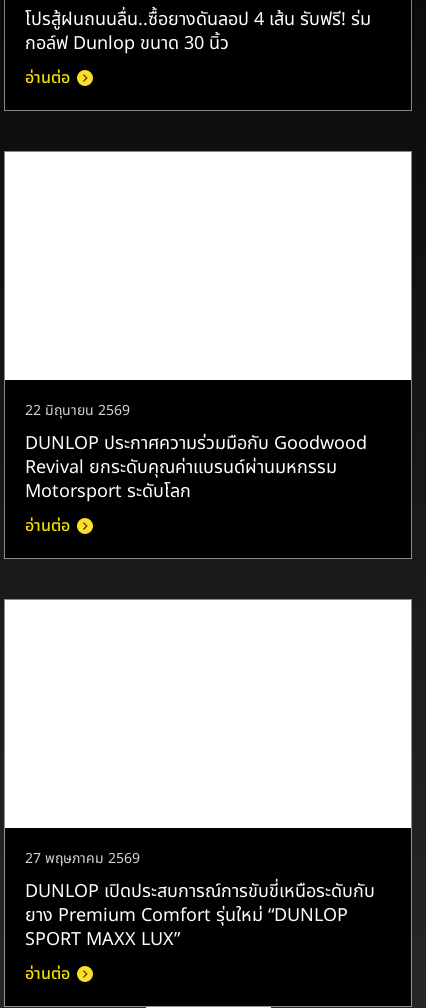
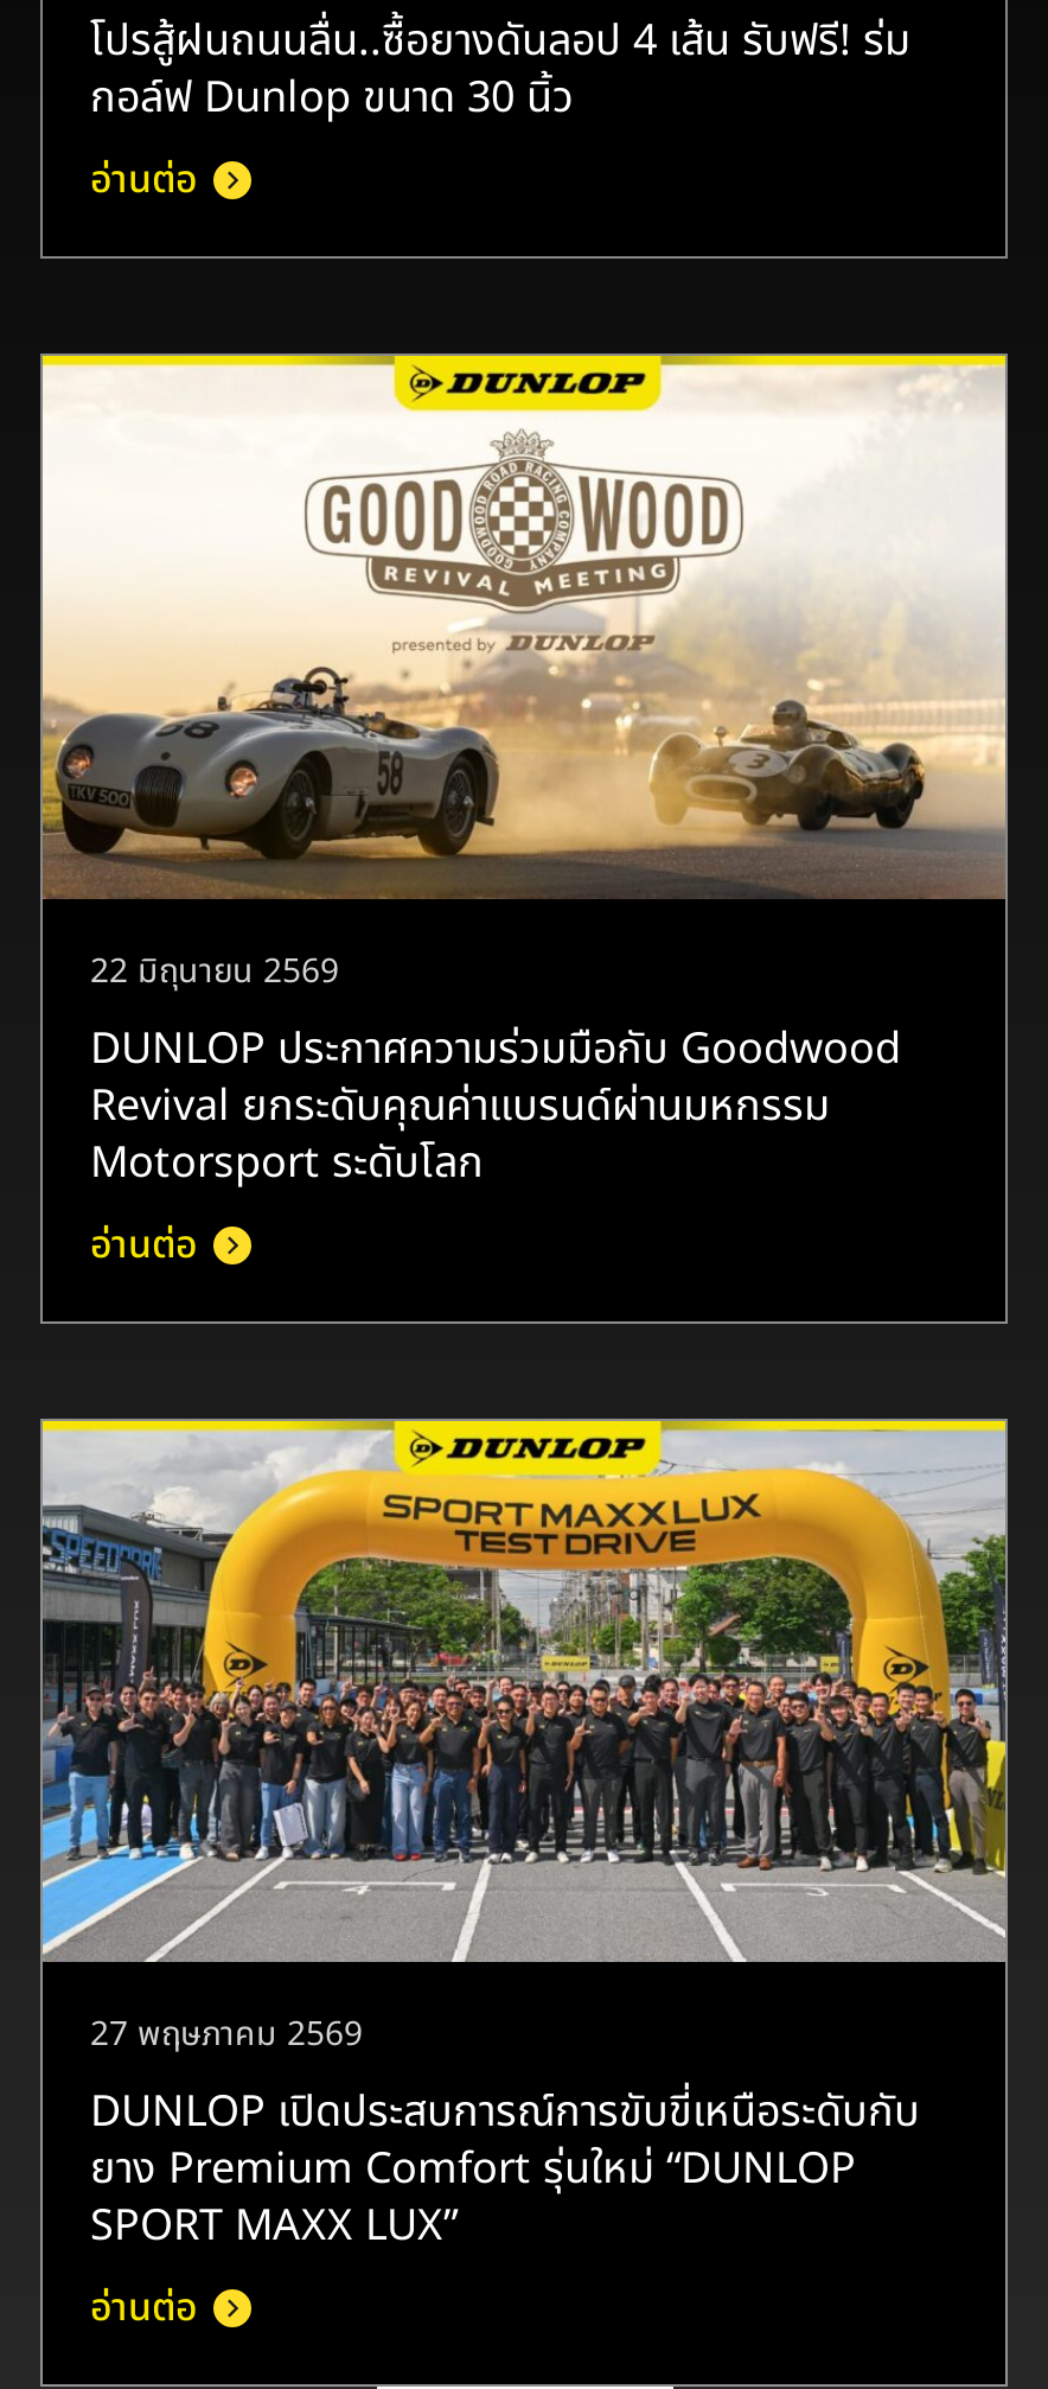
none -> [40,353,1008,899] [image]
none -> [40,1419,1008,1964] [image]

